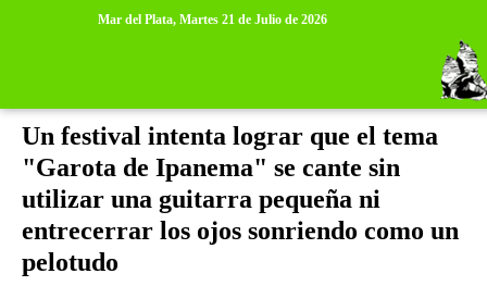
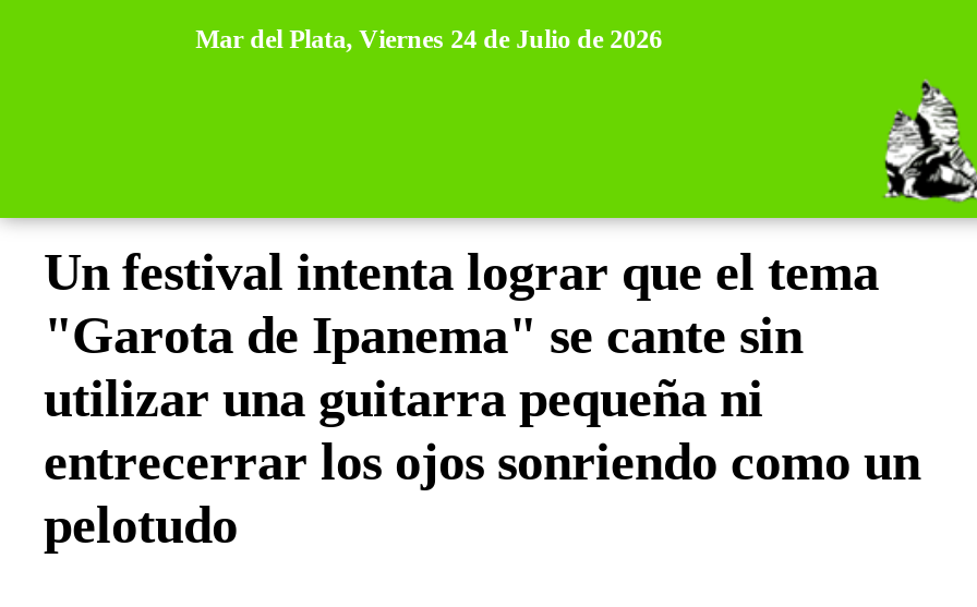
[97,12,327,27] Mar del Plata, Martes 21 de Julio de 2026 -> [195,24,662,54] Mar del Plata, Viernes 24 de Julio de 2026

